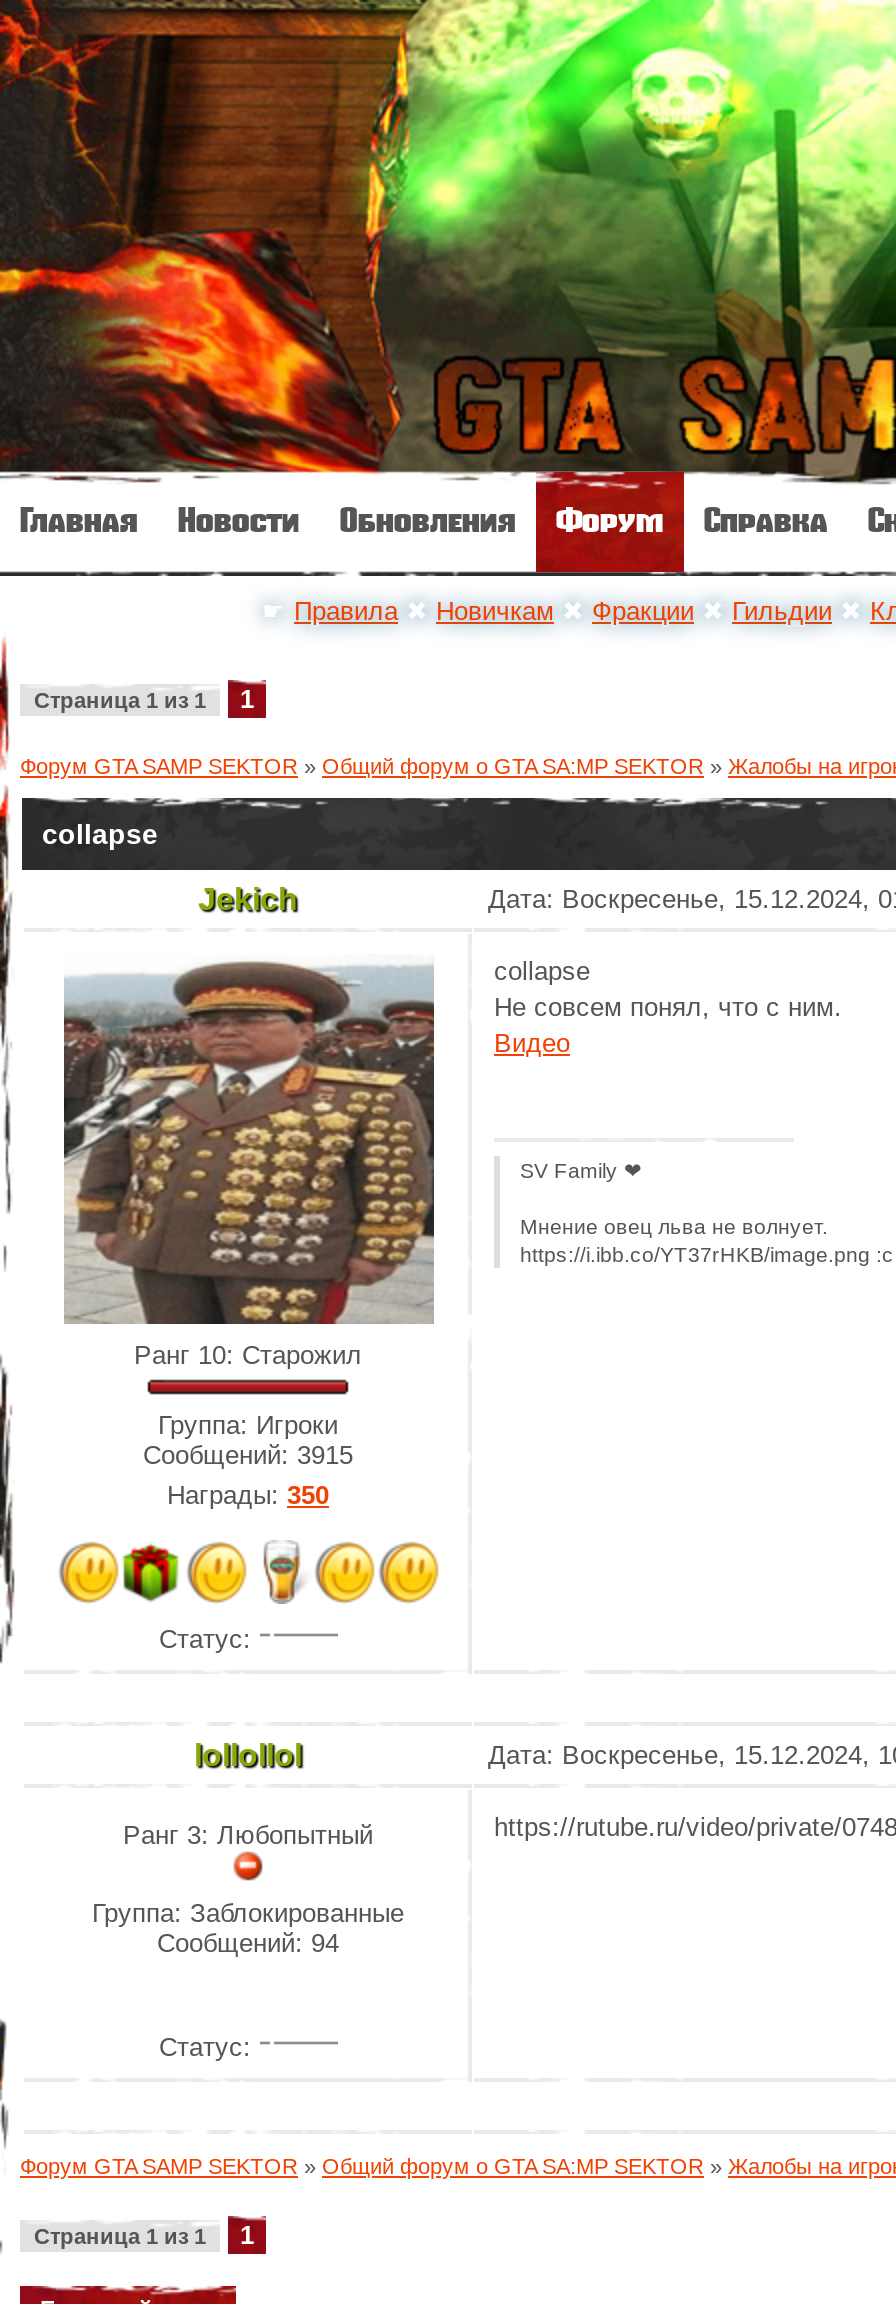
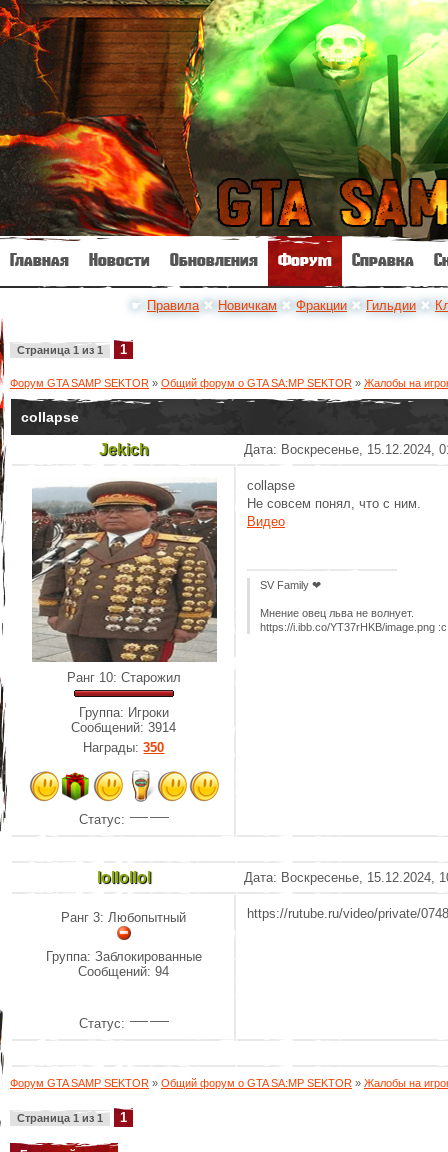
[143,1440,353,1470] Сообщений: 3915 -> [71,720,176,735] Сообщений: 3914

